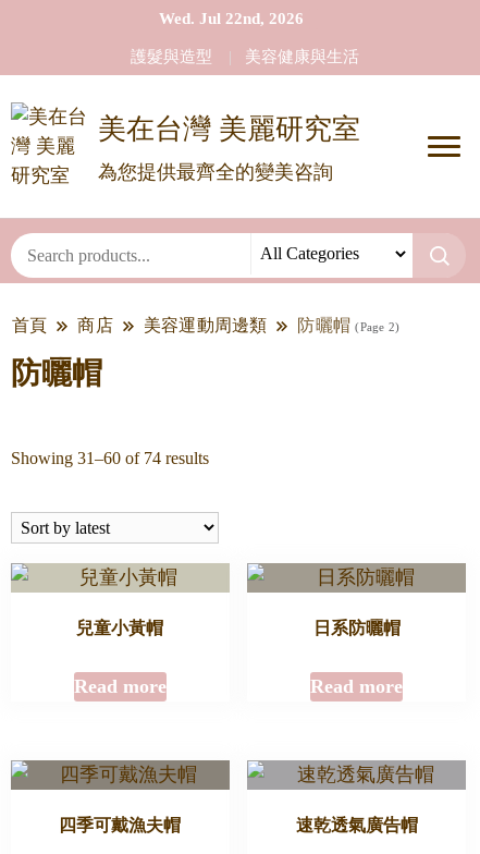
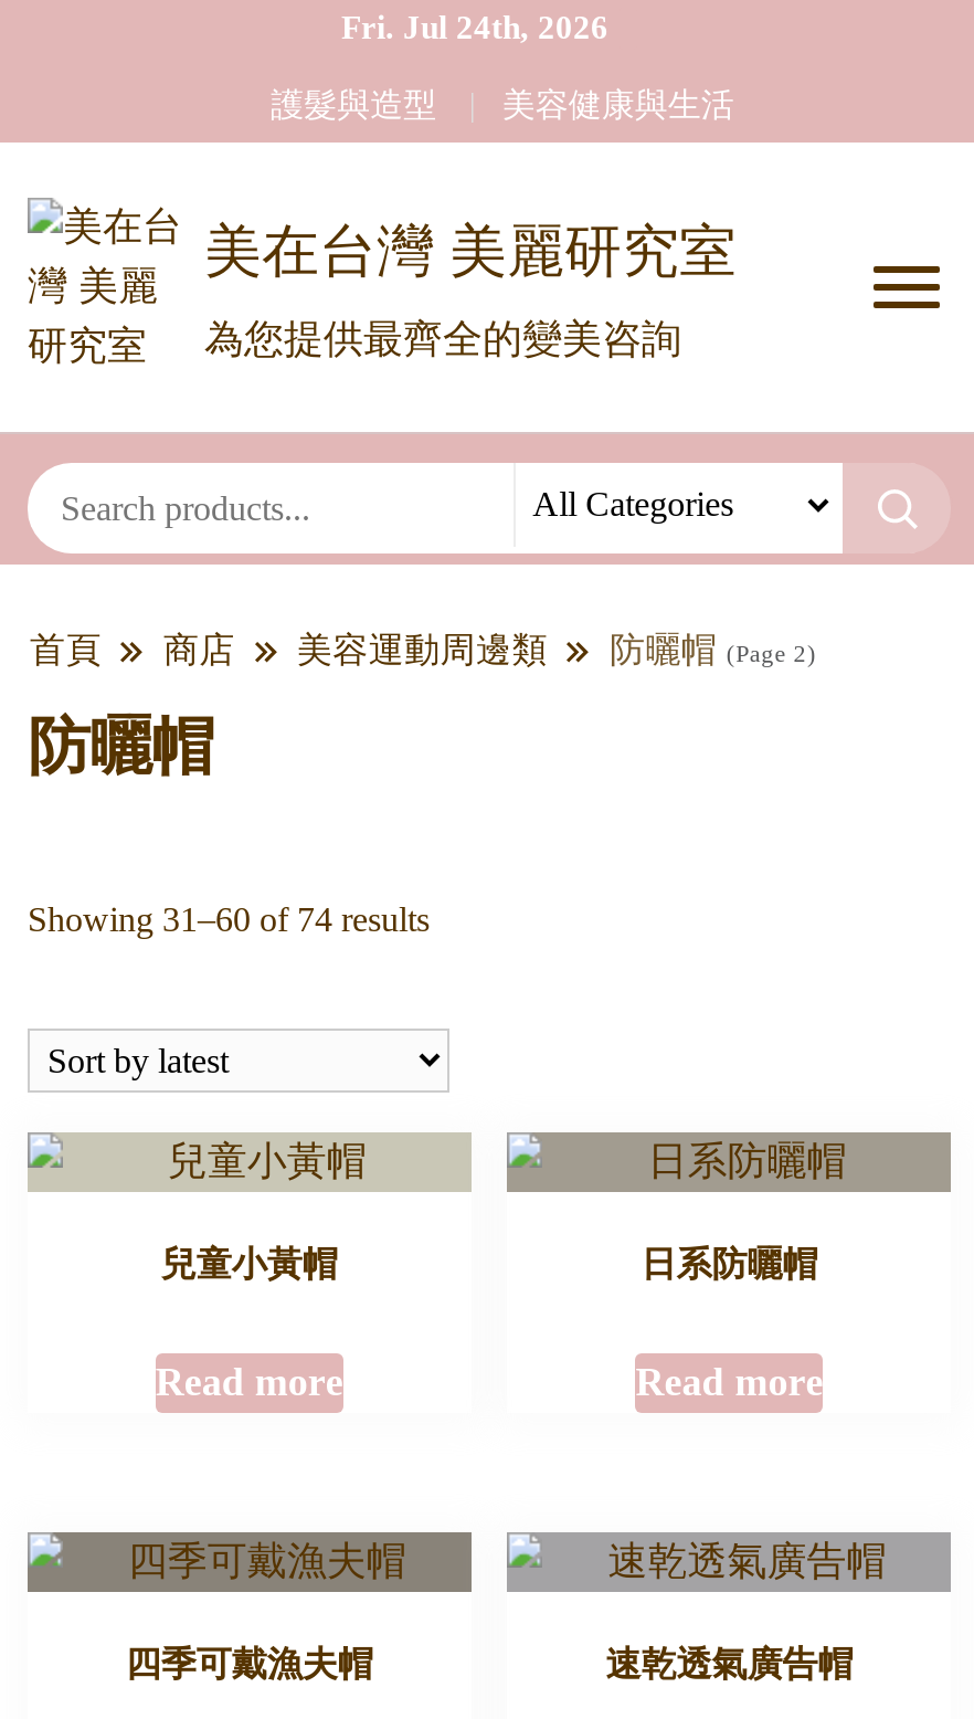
[159,10,304,27] Wed. Jul 22nd, 2026 -> [341,10,608,45] Fri. Jul 24th, 2026

